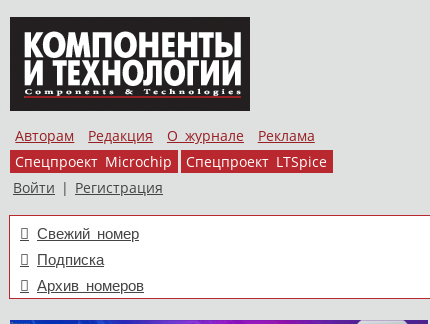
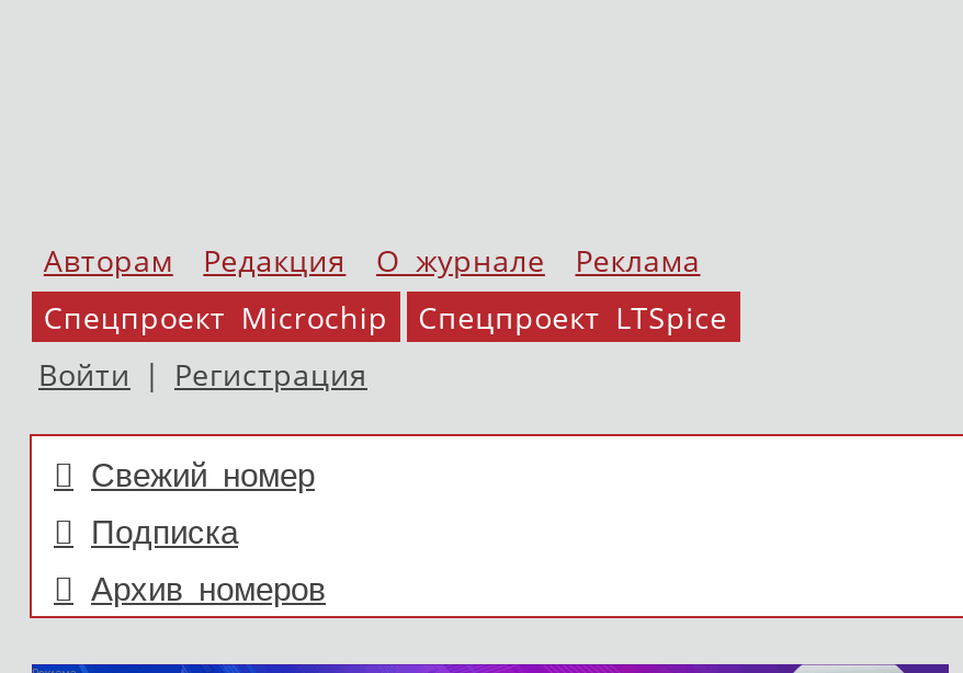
[9,16,251,112] [image] -> none

